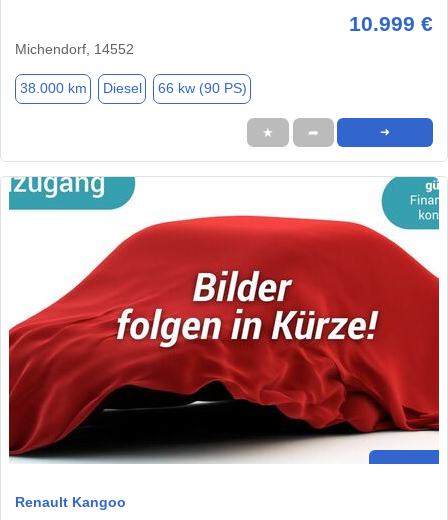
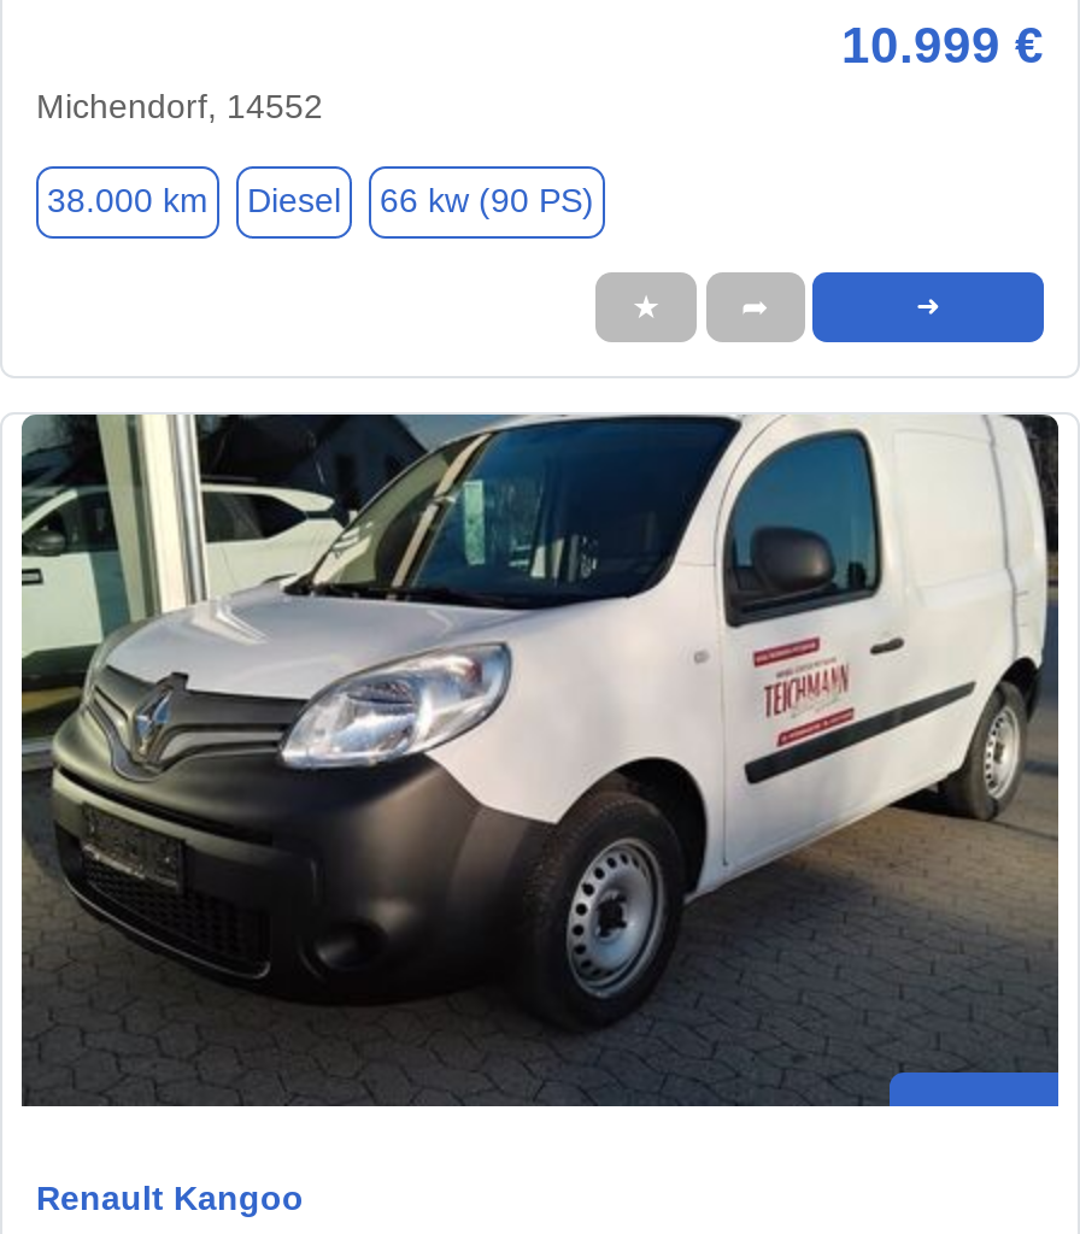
[8,176,440,464] [image] -> [19,412,1061,1109] [image]

